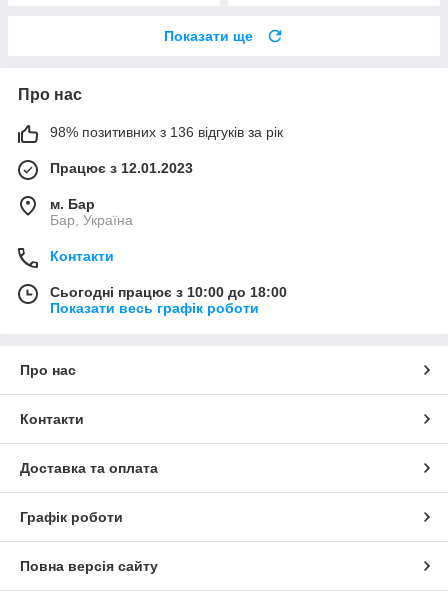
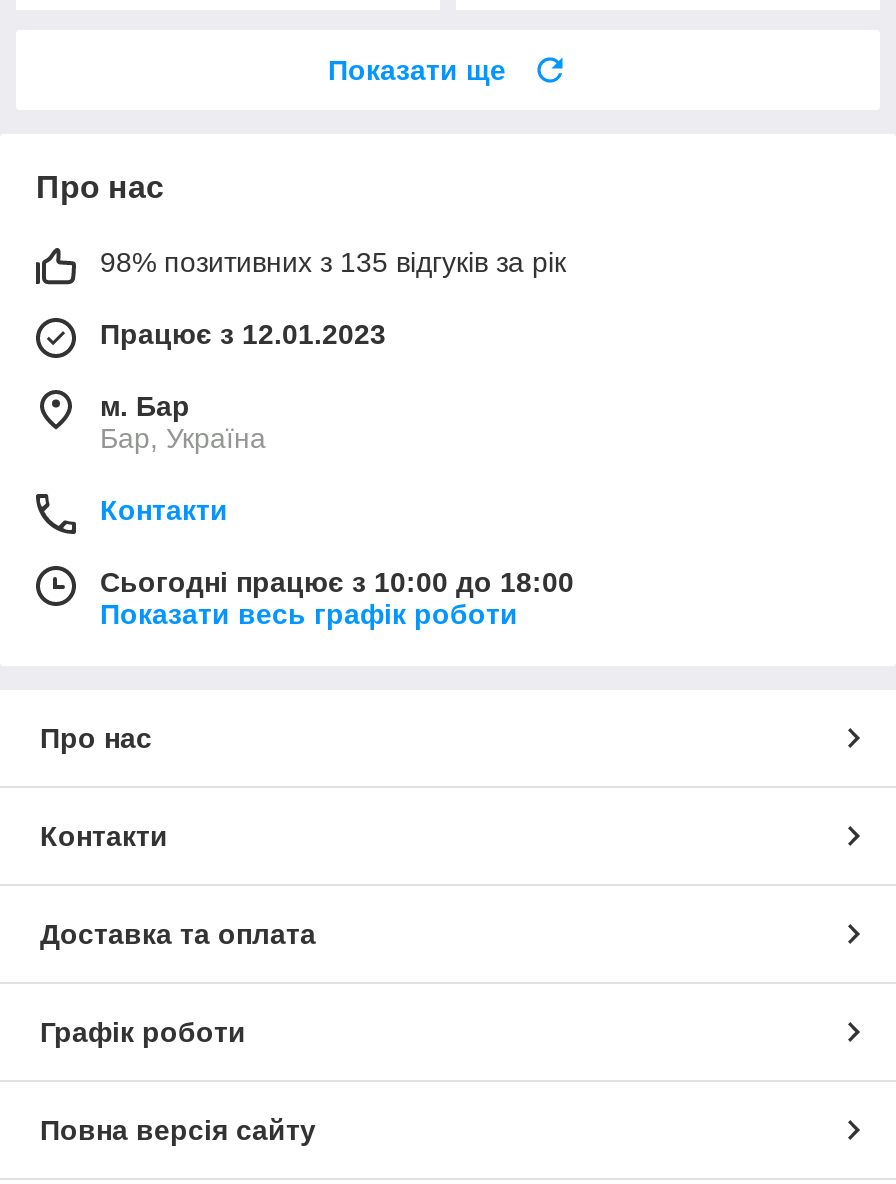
[50,124,283,140] 98% позитивних з 136 відгуків за рік -> [100,246,566,278] 98% позитивних з 135 відгуків за рік

